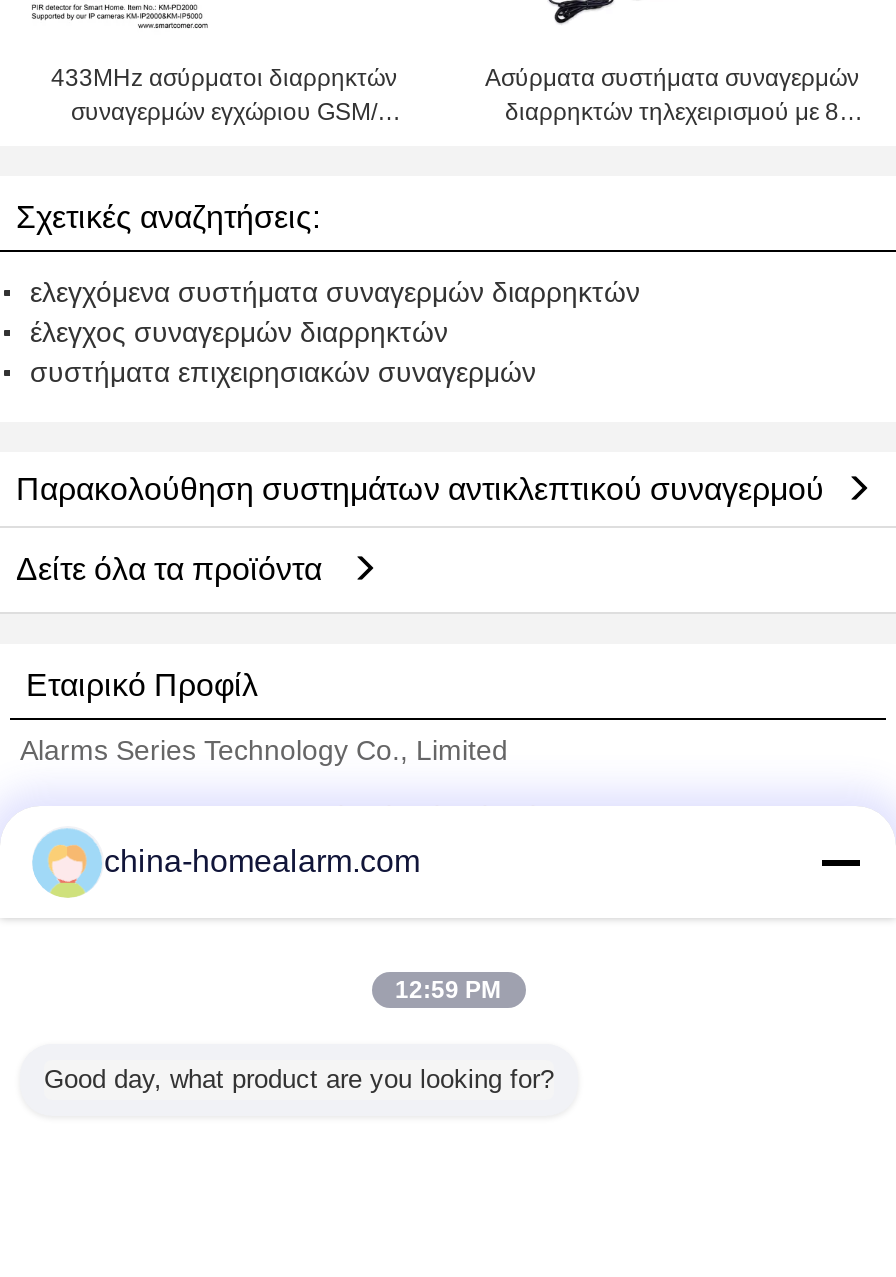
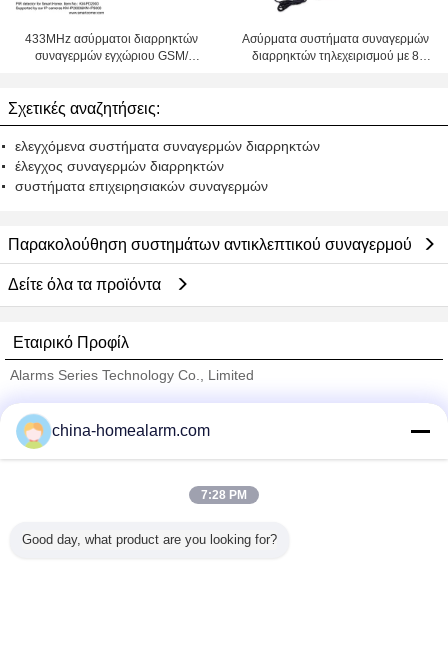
[395,976,501,1004] 12:59 PM -> [201,488,247,502] 7:28 PM

